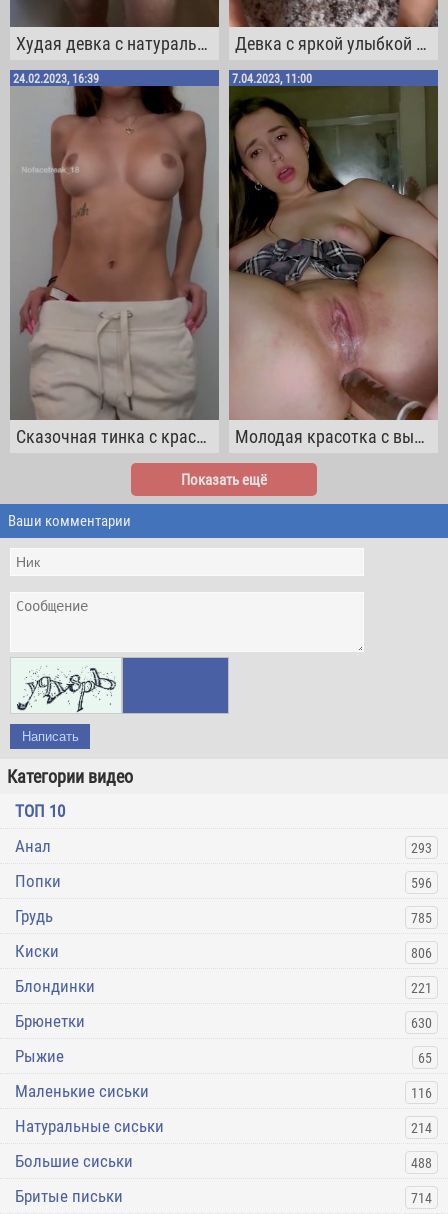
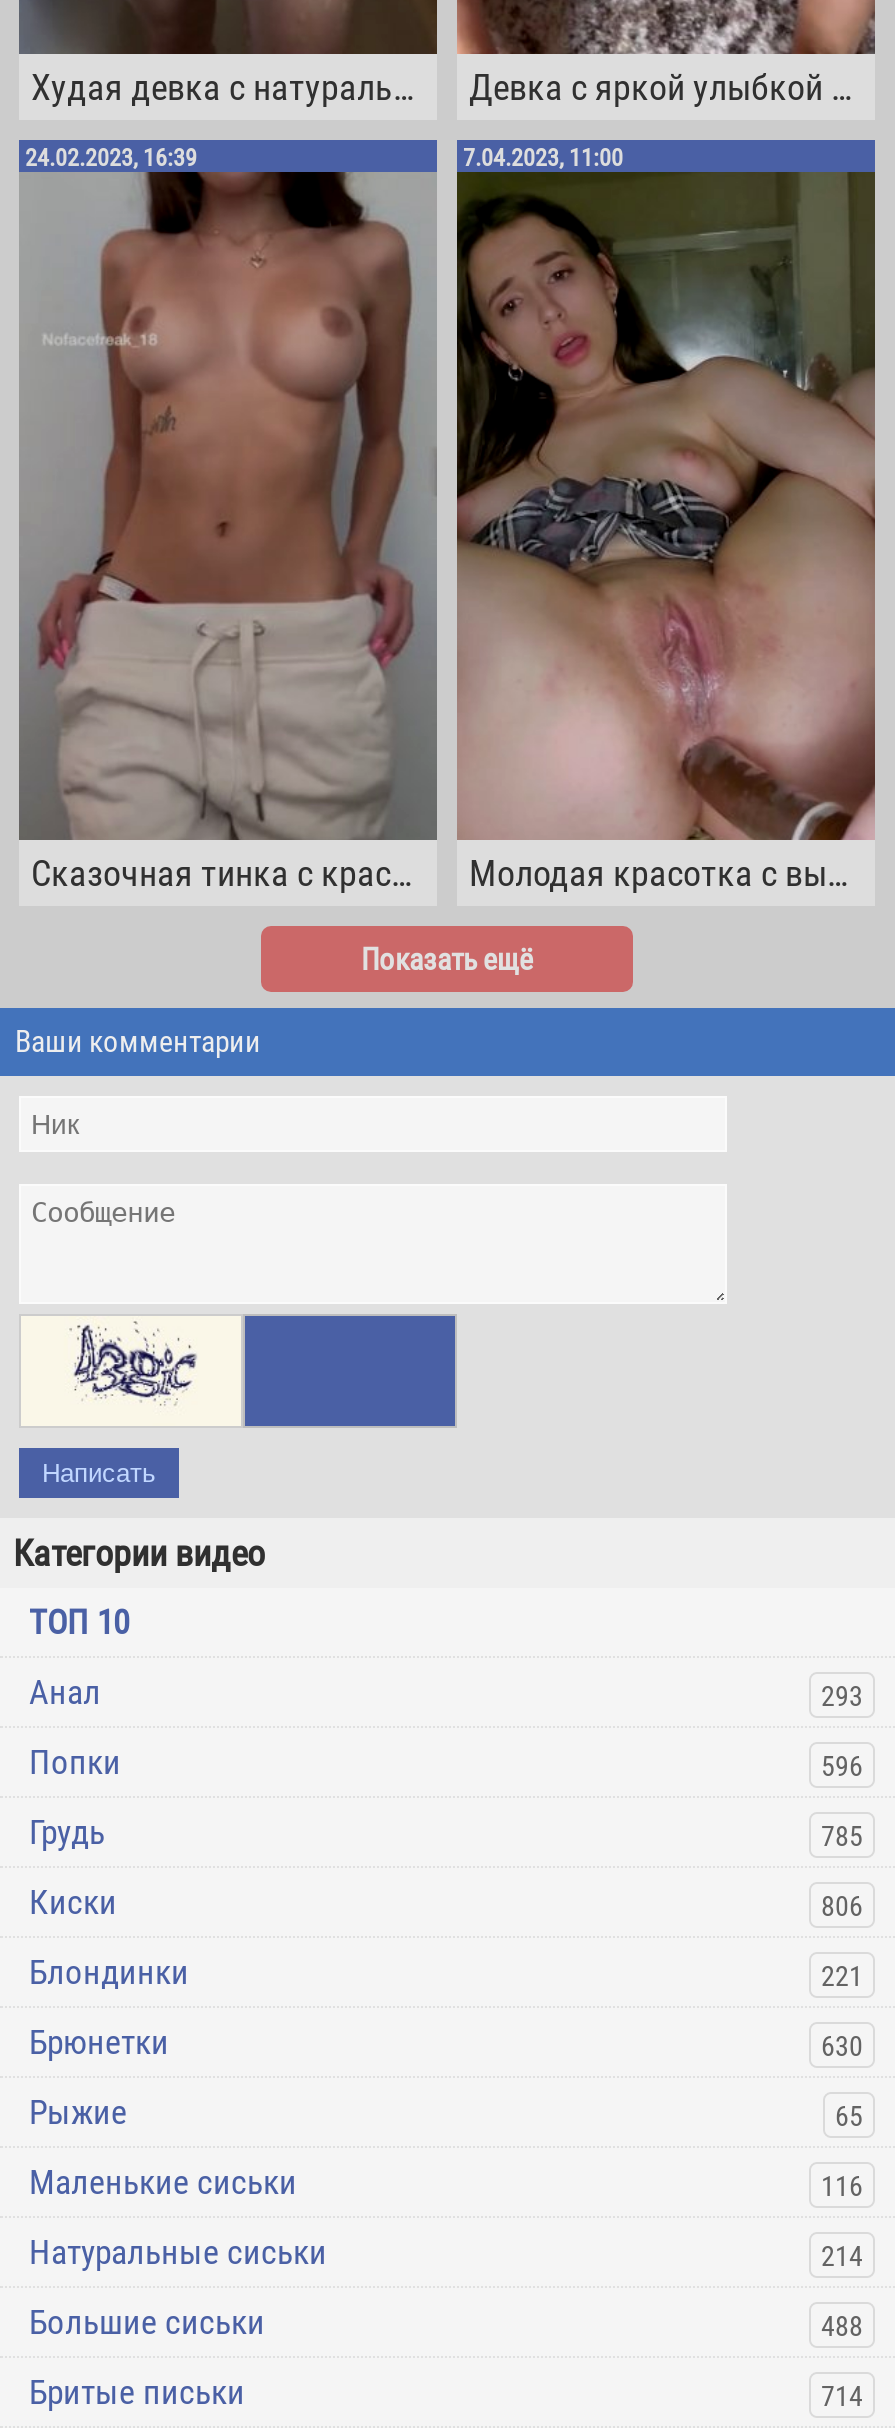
[16,664,117,713] [image] -> [33,1324,231,1424] [image]

